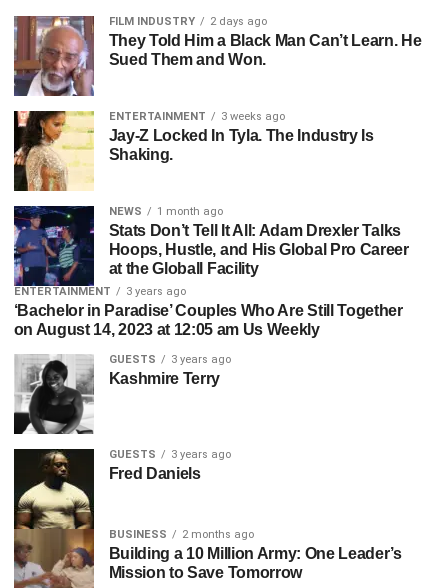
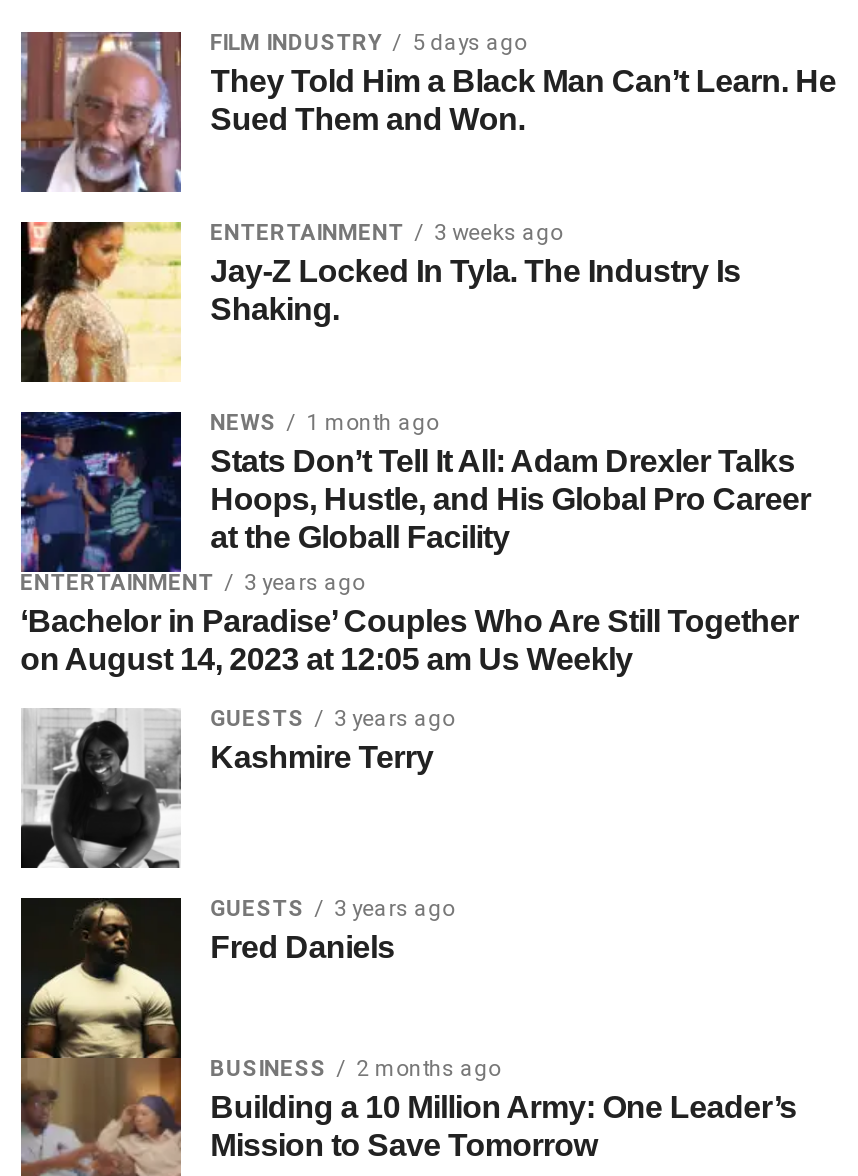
[109,15,267,28] FILM INDUSTRY 2 days ago -> [210,30,526,56] FILM INDUSTRY 5 days ago

